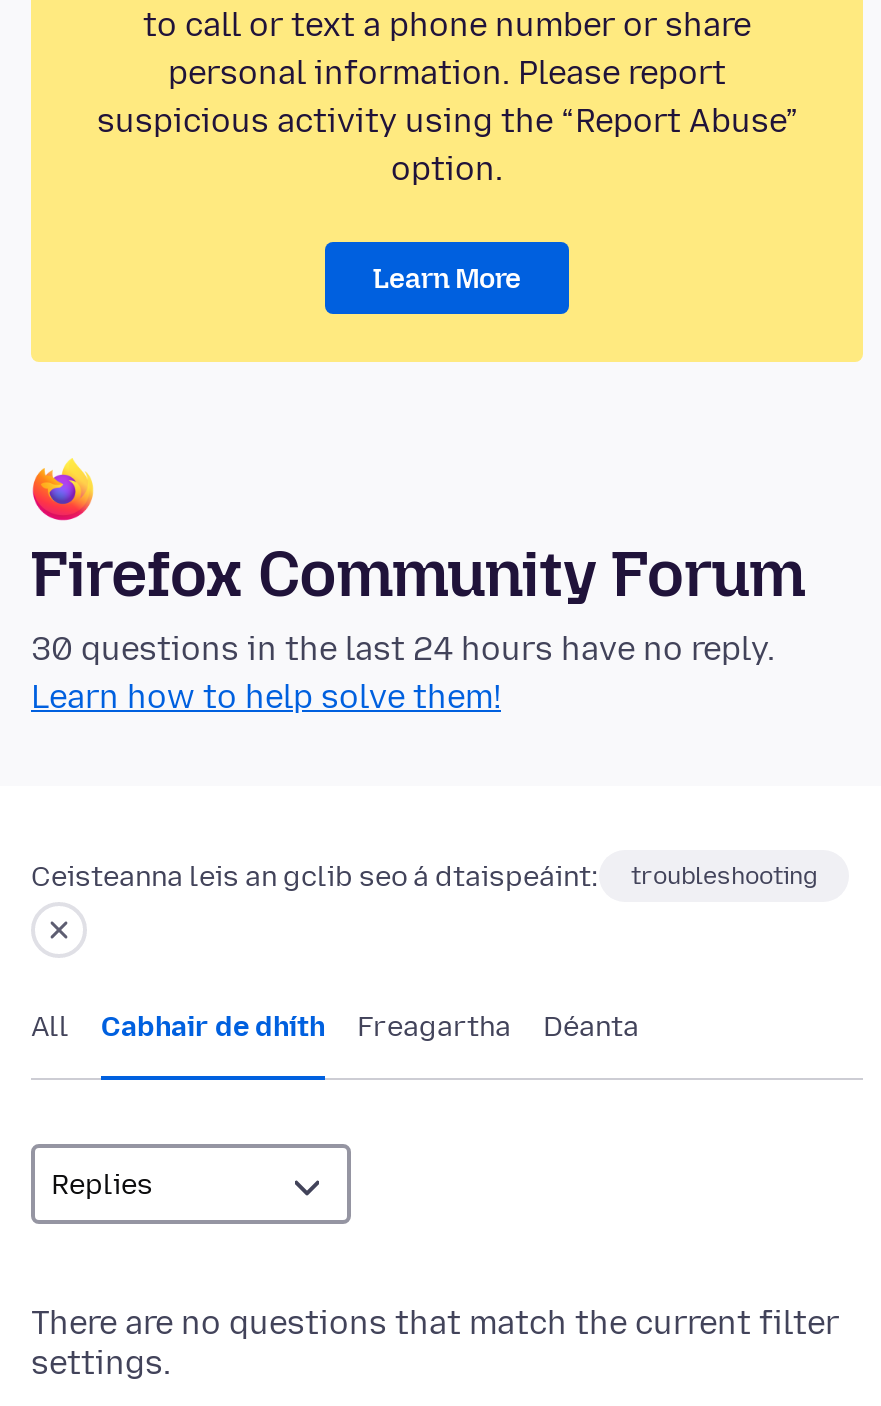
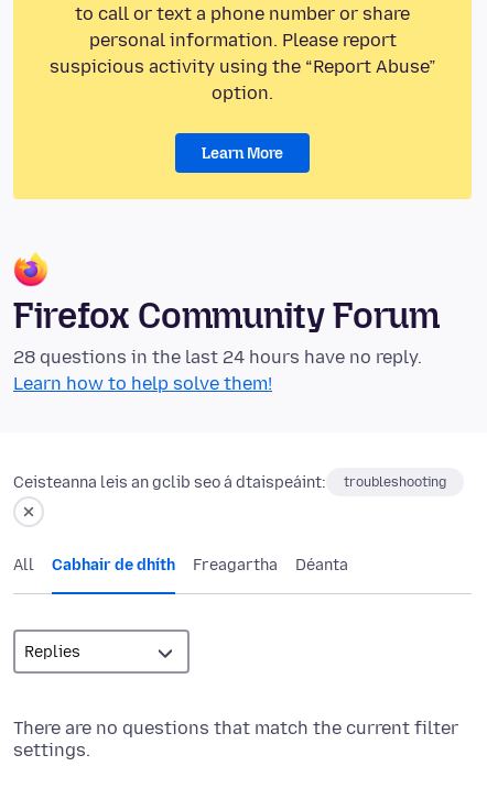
[31,631,775,669] 30 questions in the last 24 hours have no reply. -> [13,347,422,368] 28 questions in the last 24 hours have no reply.

